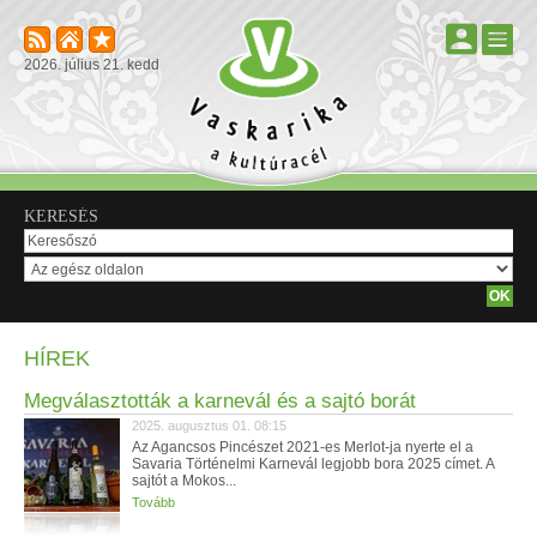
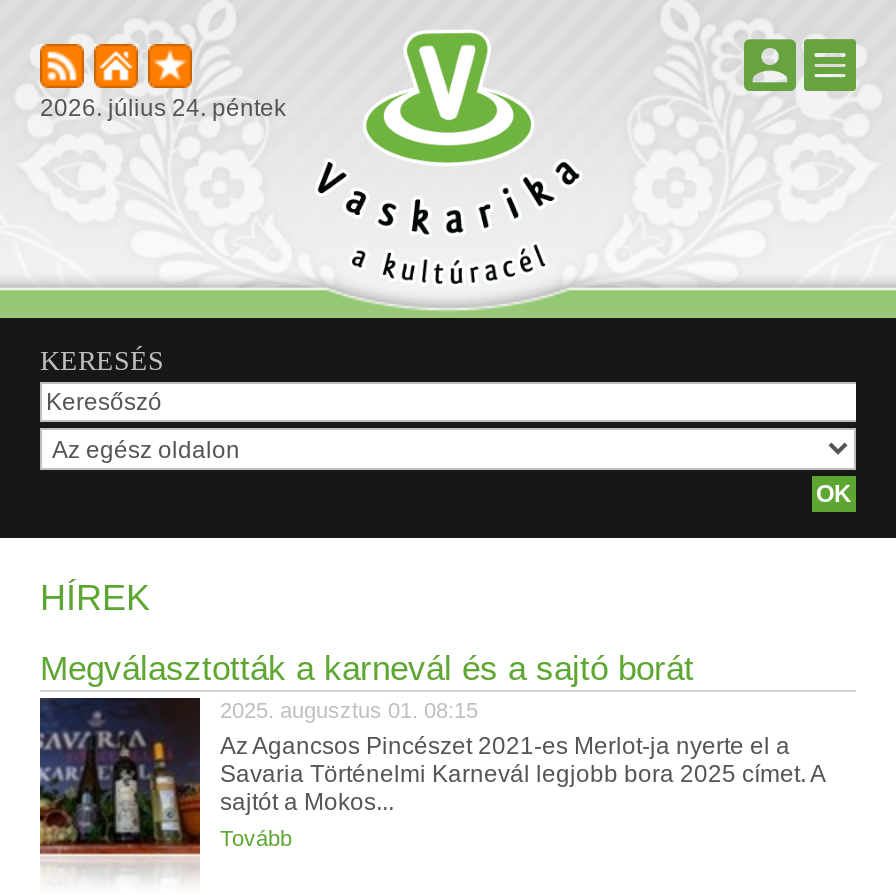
[24,56,159,73] 2026. július 21. kedd -> [40,94,286,122] 2026. július 24. péntek

